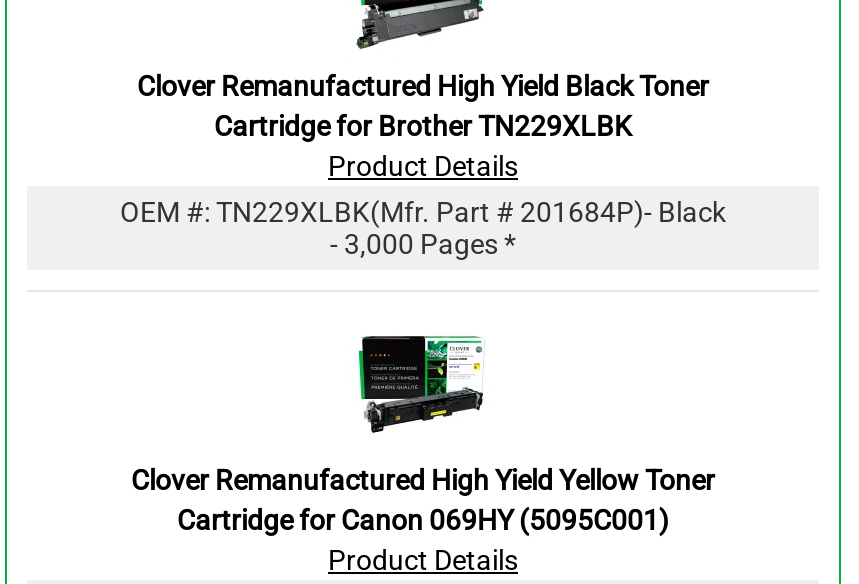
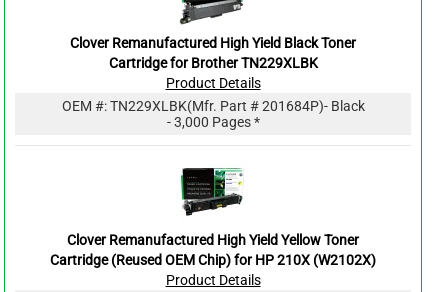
[177,503,669,535] Cartridge for Canon 069HY (5095C001) -> [50,251,376,267] Cartridge (Reused OEM Chip) for HP 210X (W2102X)

